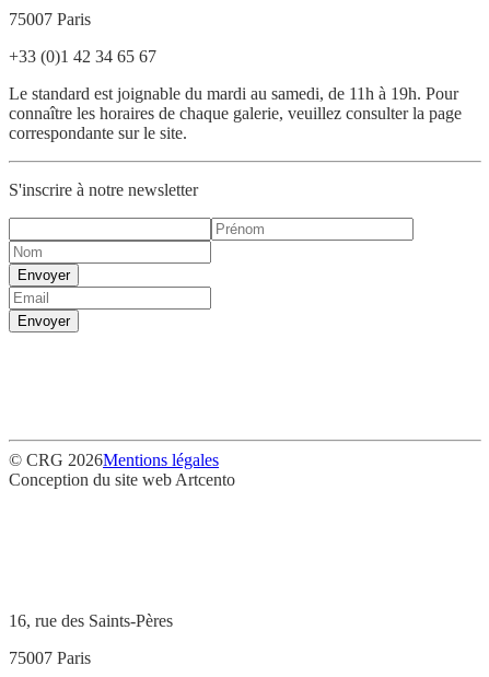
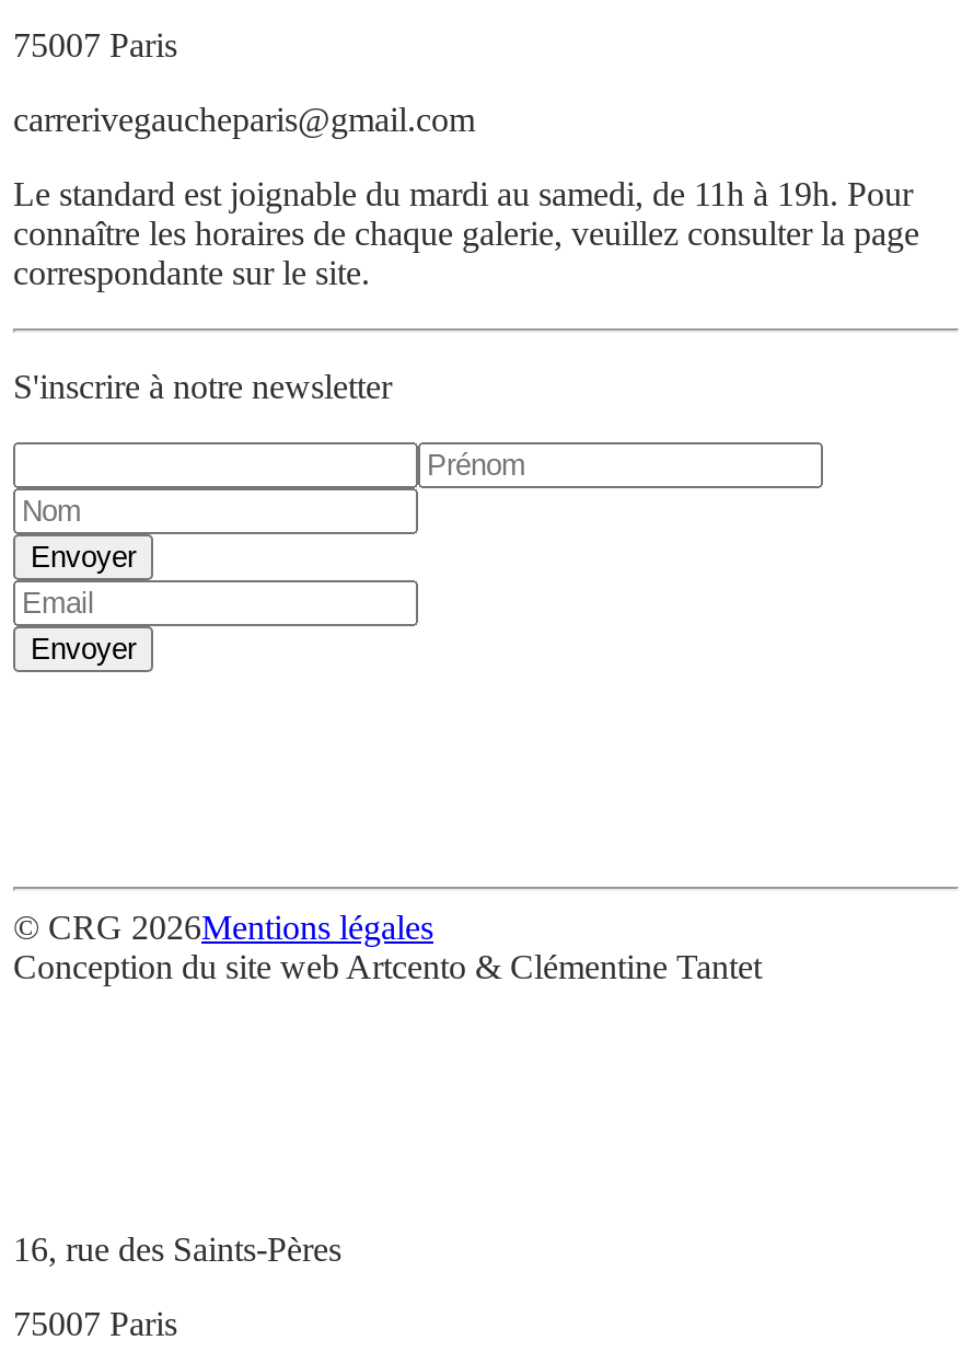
[9,47,156,65] +33 (0)1 42 34 65 67 -> [13,100,475,137] carrerivegaucheparis@gmail.com
[9,470,235,489] Conception du site web Artcento -> [13,948,762,985] Conception du site web Artcento & Clémentine Tantet

